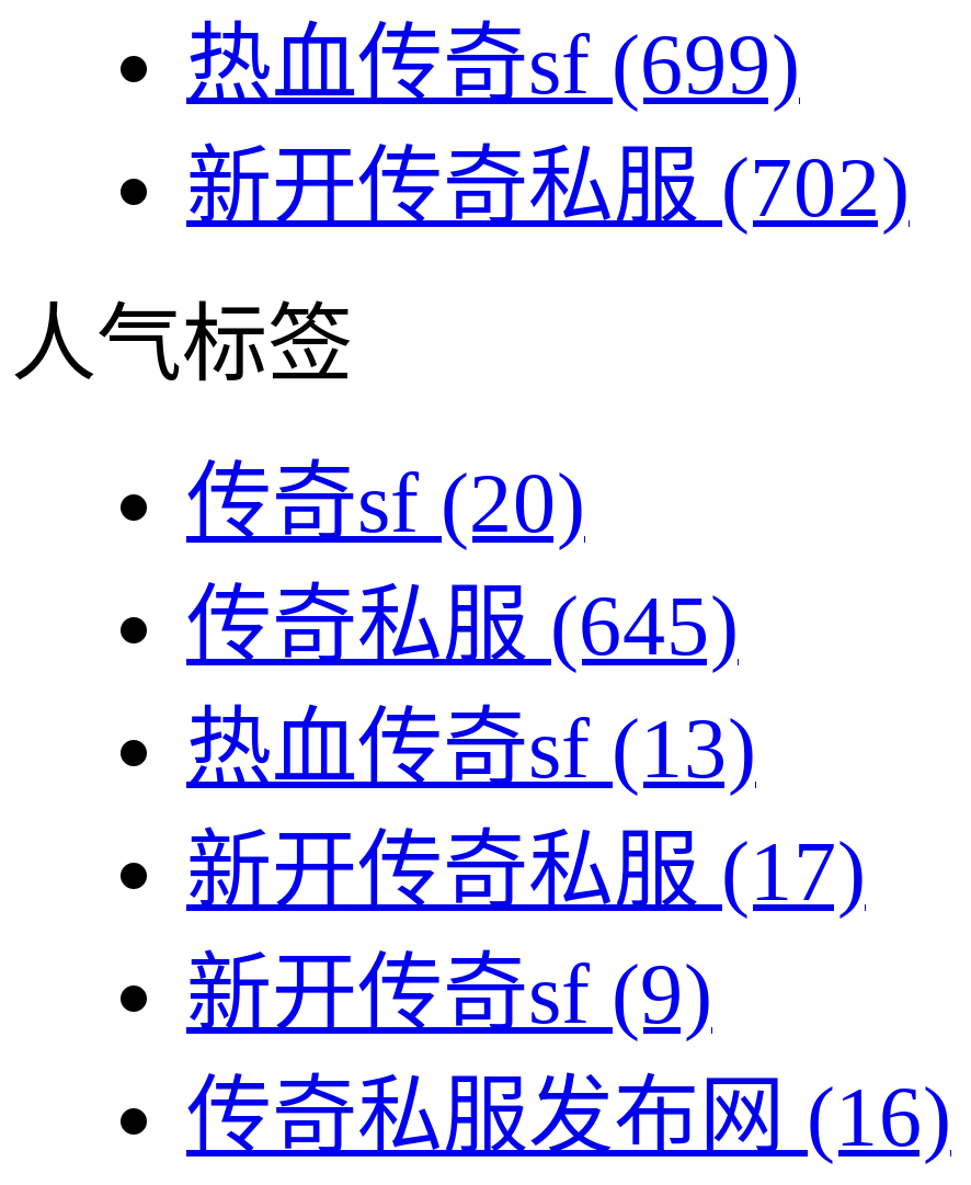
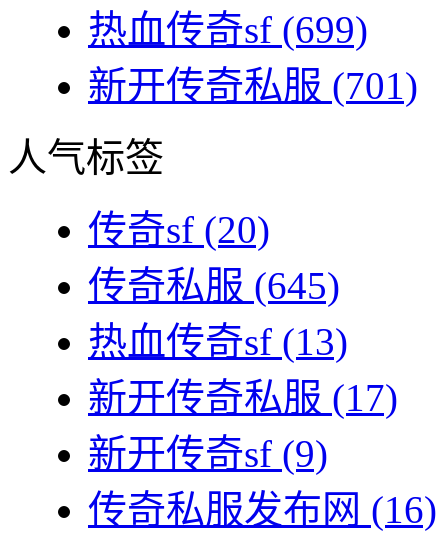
[186,140,910,234] 新开传奇私服(702) -> [88,64,418,107] 新开传奇私服(701)

